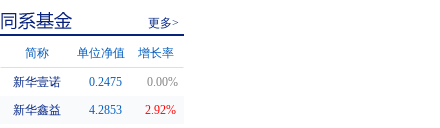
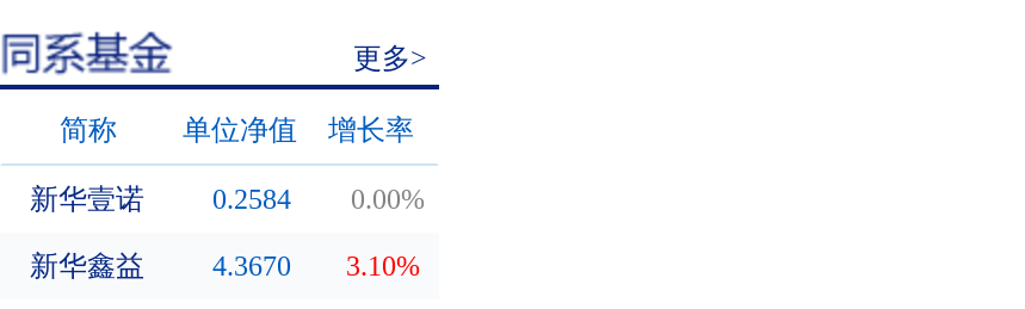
[89,75,178,89] 0.2475 0.00% -> [212,183,425,216] 0.2584 0.00%
[89,103,122,117] 4.2853 -> [212,249,291,283] 4.3670
[145,103,176,117] 2.92% -> [346,249,420,283] 3.10%

